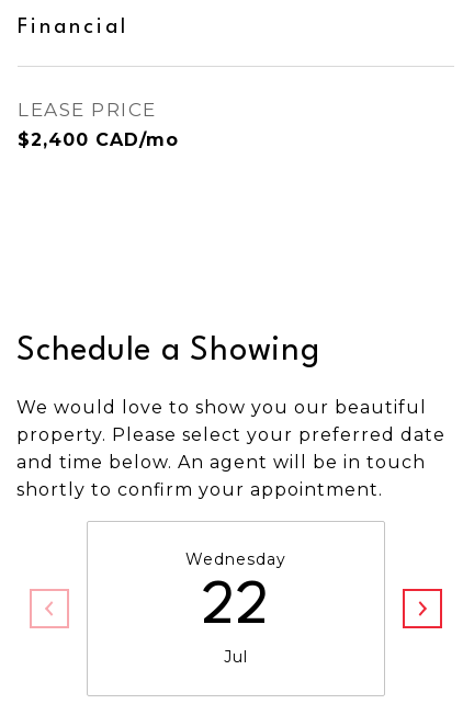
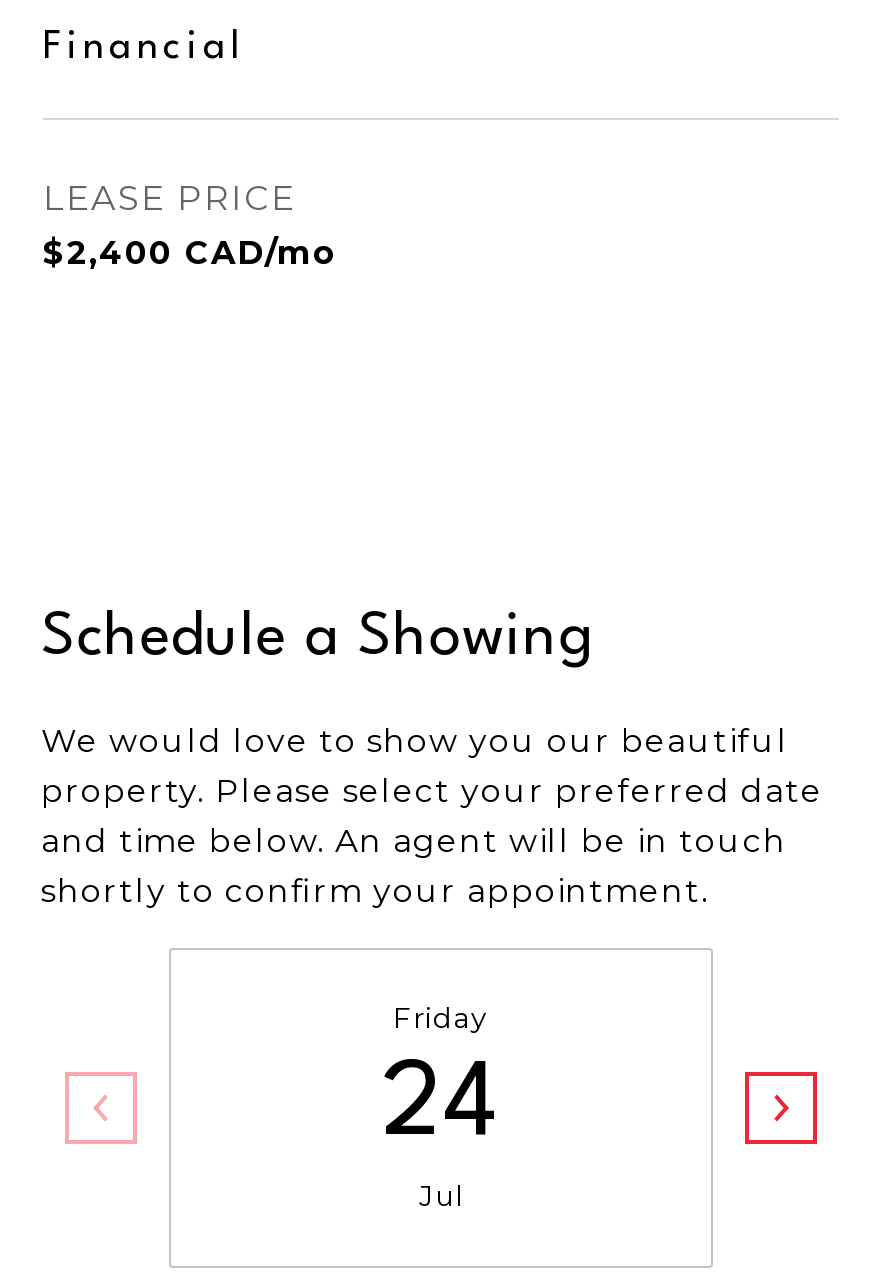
[185,549,286,636] Wednesday | 22 -> [381,1000,501,1158] Friday | 24

